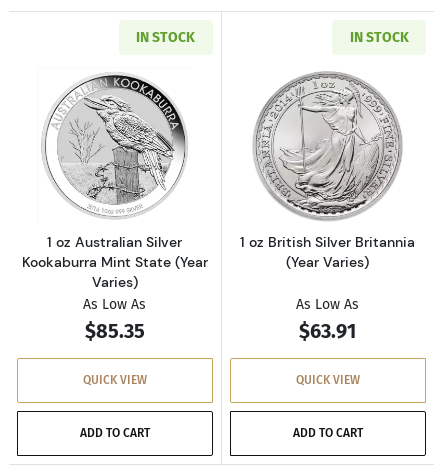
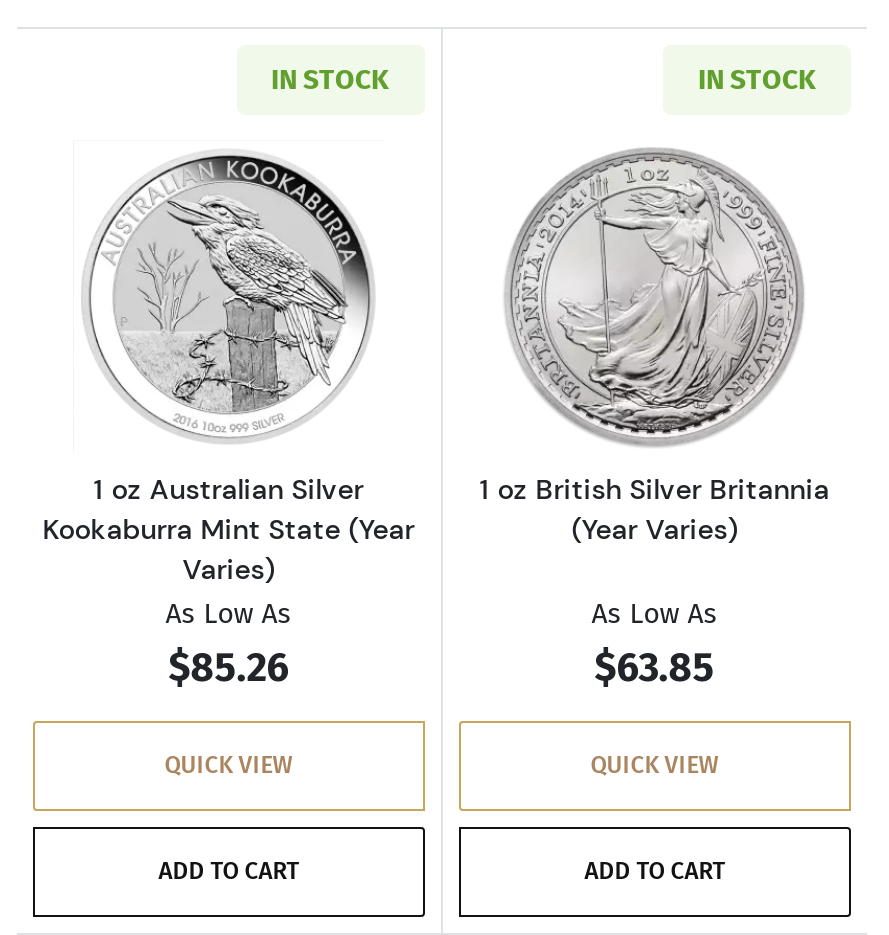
[85,319,145,343] $85.35 -> [169,642,289,690] $85.26
[299,319,356,343] $63.91 -> [595,642,715,690] $63.85

